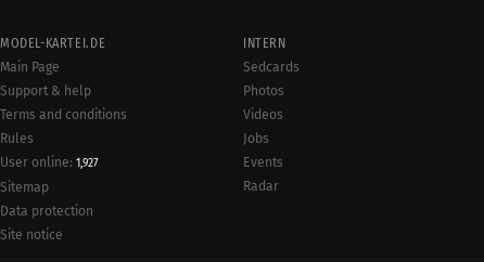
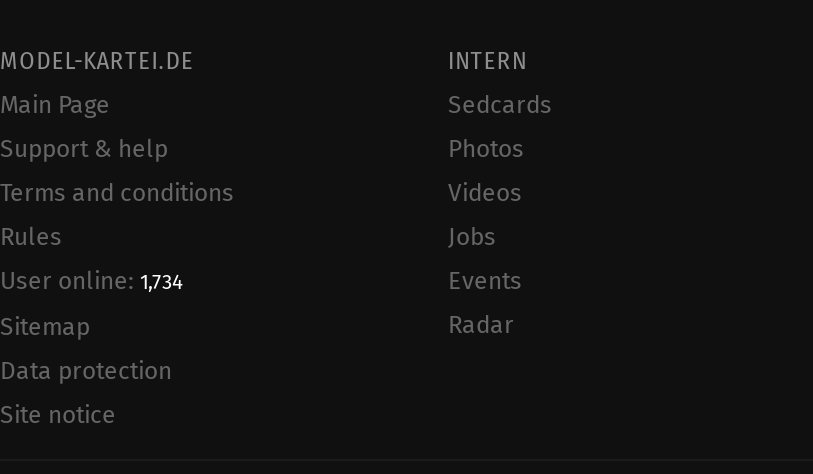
[0,155,99,170] User online: 1,927 -> [0,267,184,295] User online: 1,734

